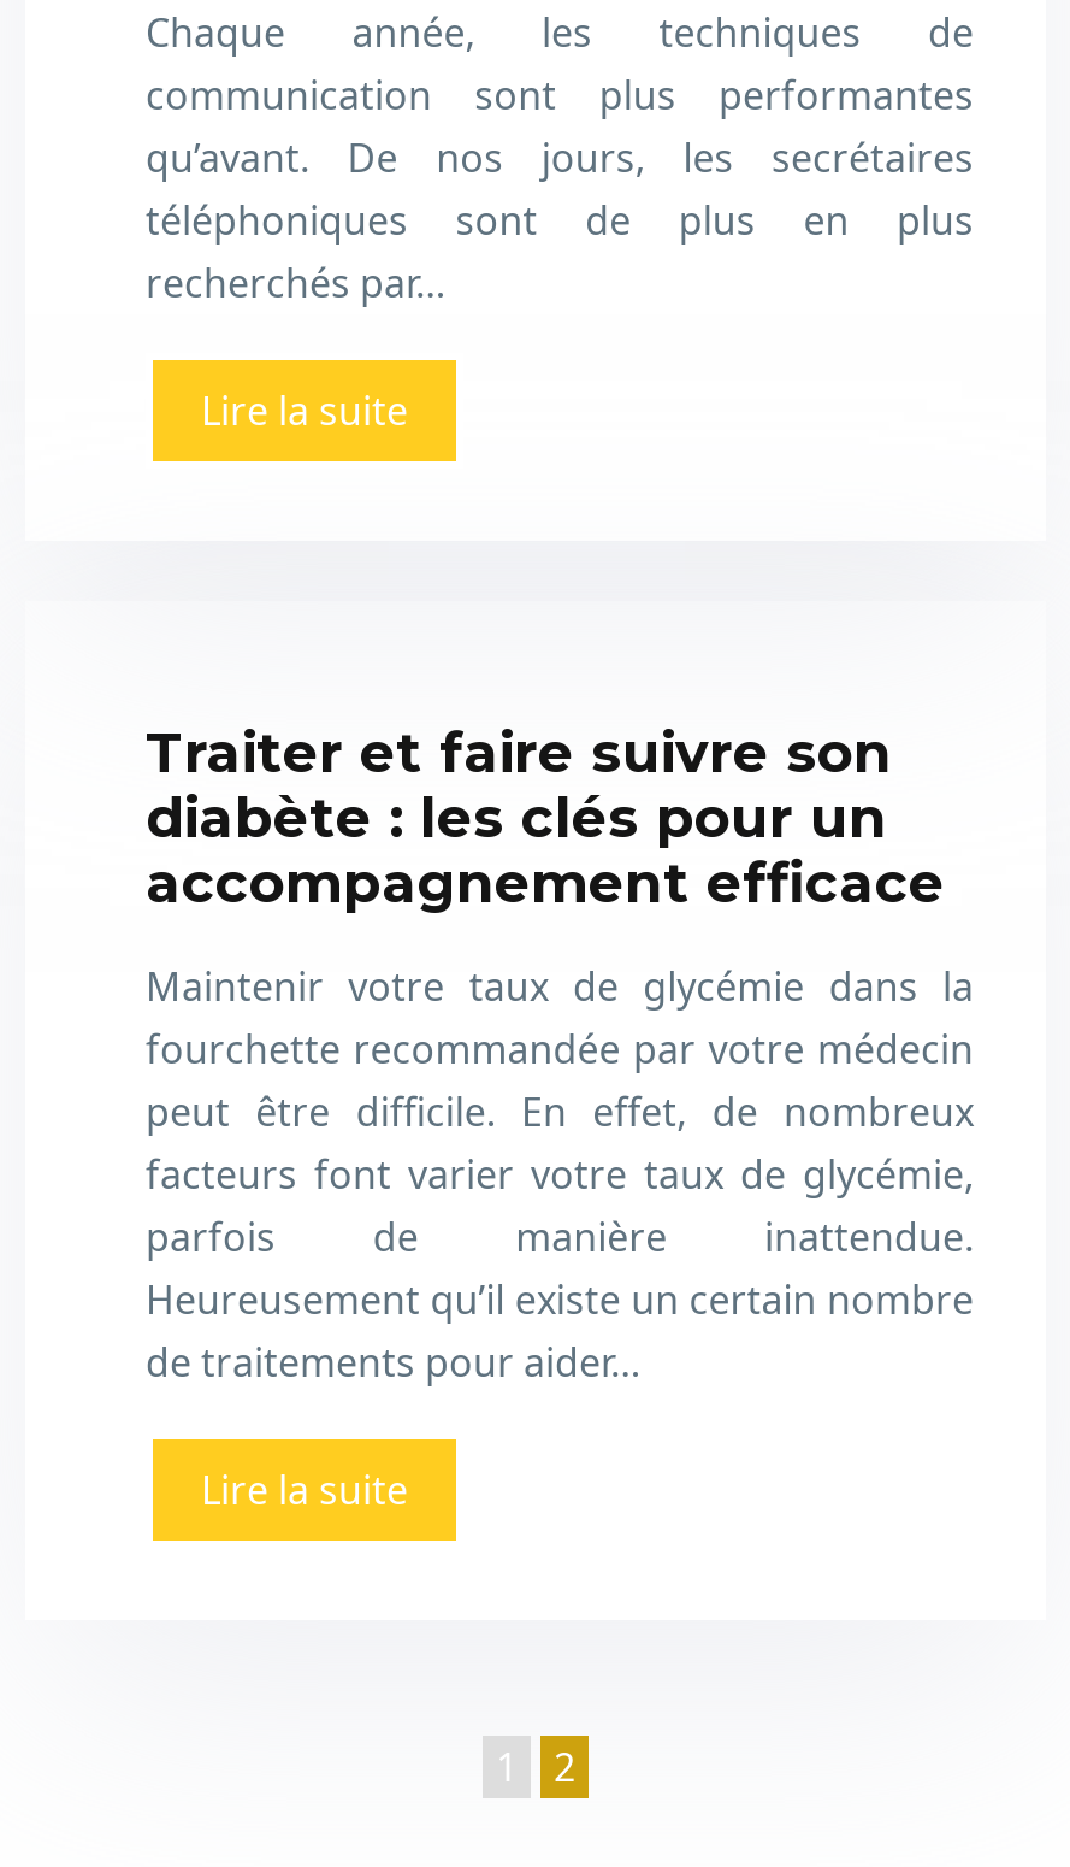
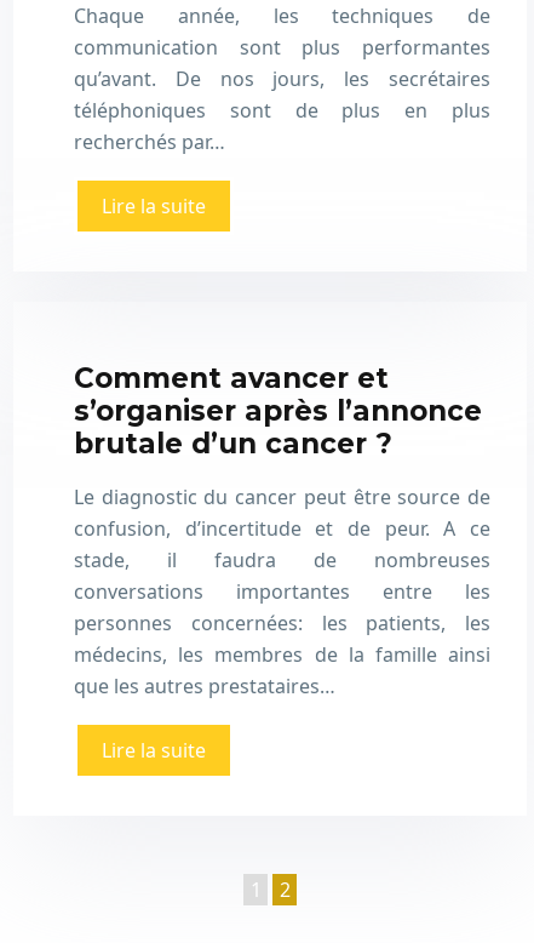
[146,719,945,917] Traiter et faire suivre son | diabète : les clés pour un | accompagnement efficace -> [74,362,482,461] Comment avancer et | s’organiser après l’annonce | brutale d’un cancer ?
[146,960,974,1389] Maintenir votre taux de glycémie dans la | fourchette recommandée par votre médecin | peut être difficile. En effet, de nombreux | facteurs font varier votre taux de glycémie, | parfois de manière inattendue. | Heureusement qu’il existe un certain nombre | de traitements pour aider… -> [74,483,490,699] Le diagnostic du cancer peut être source de | confusion, d’incertitude et de peur. A ce | stade, il faudra de nombreuses | conversations importantes entre les | personnes concernées: les patients, les | médecins, les membres de la famille ainsi | que les autres prestataires…

